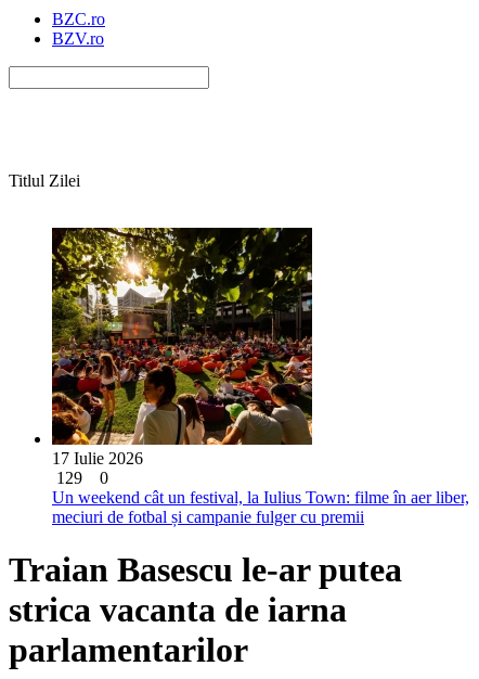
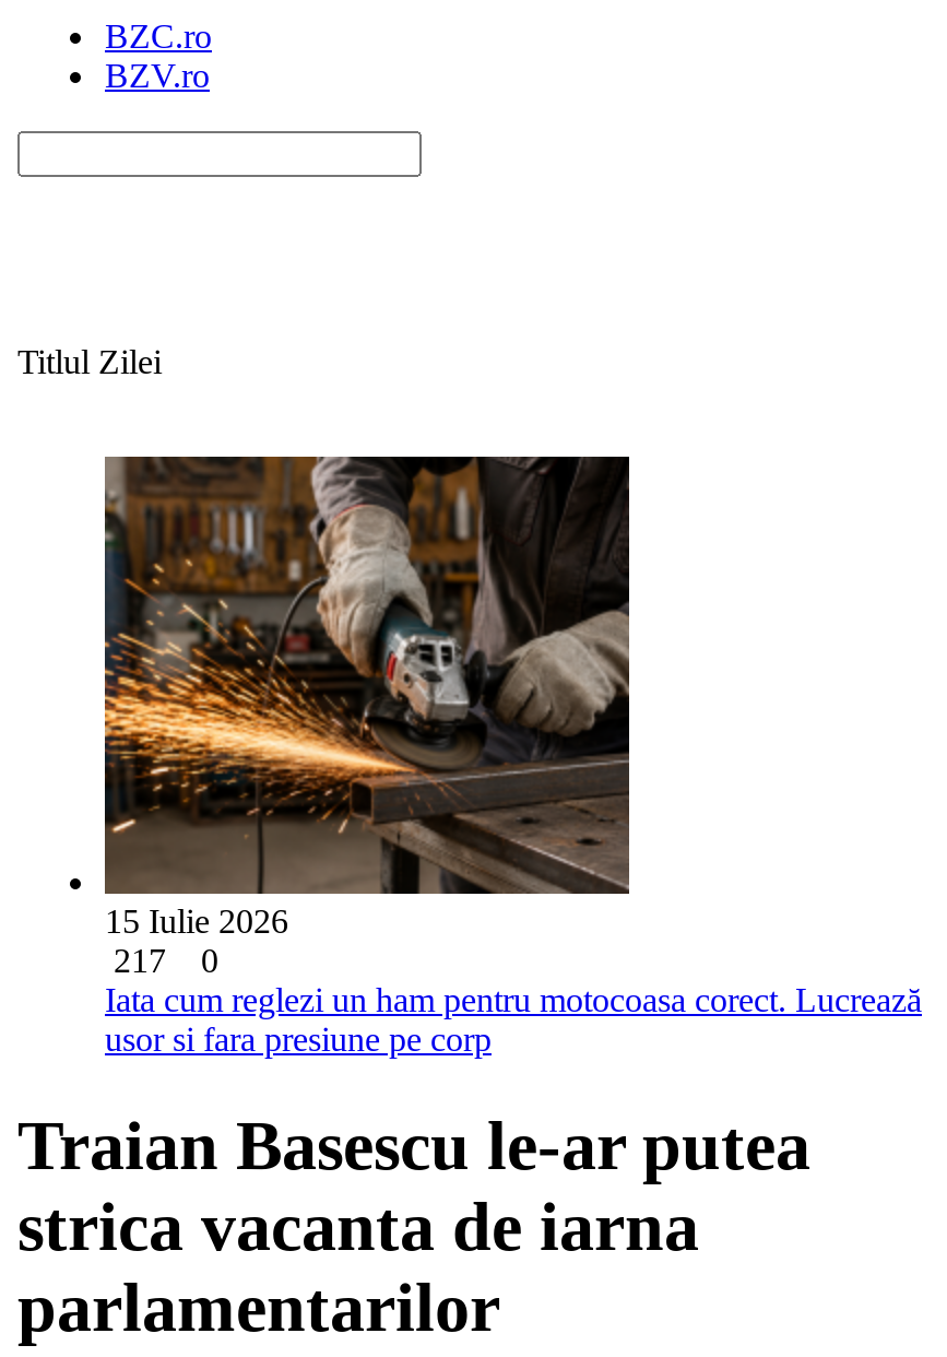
[51,227,469,526] [image] | 17 Iulie 2026 | 129 0 | Un weekend cât un festival, la Iulius Town: filme în aer liber, | meciuri de fotbal și campanie fulger cu premii -> [103,455,922,1058] [image] | 15 Iulie 2026 | 217 0 | Iata cum reglezi un ham pentru motocoasa corect. Lucrează | usor si fara presiune pe corp

